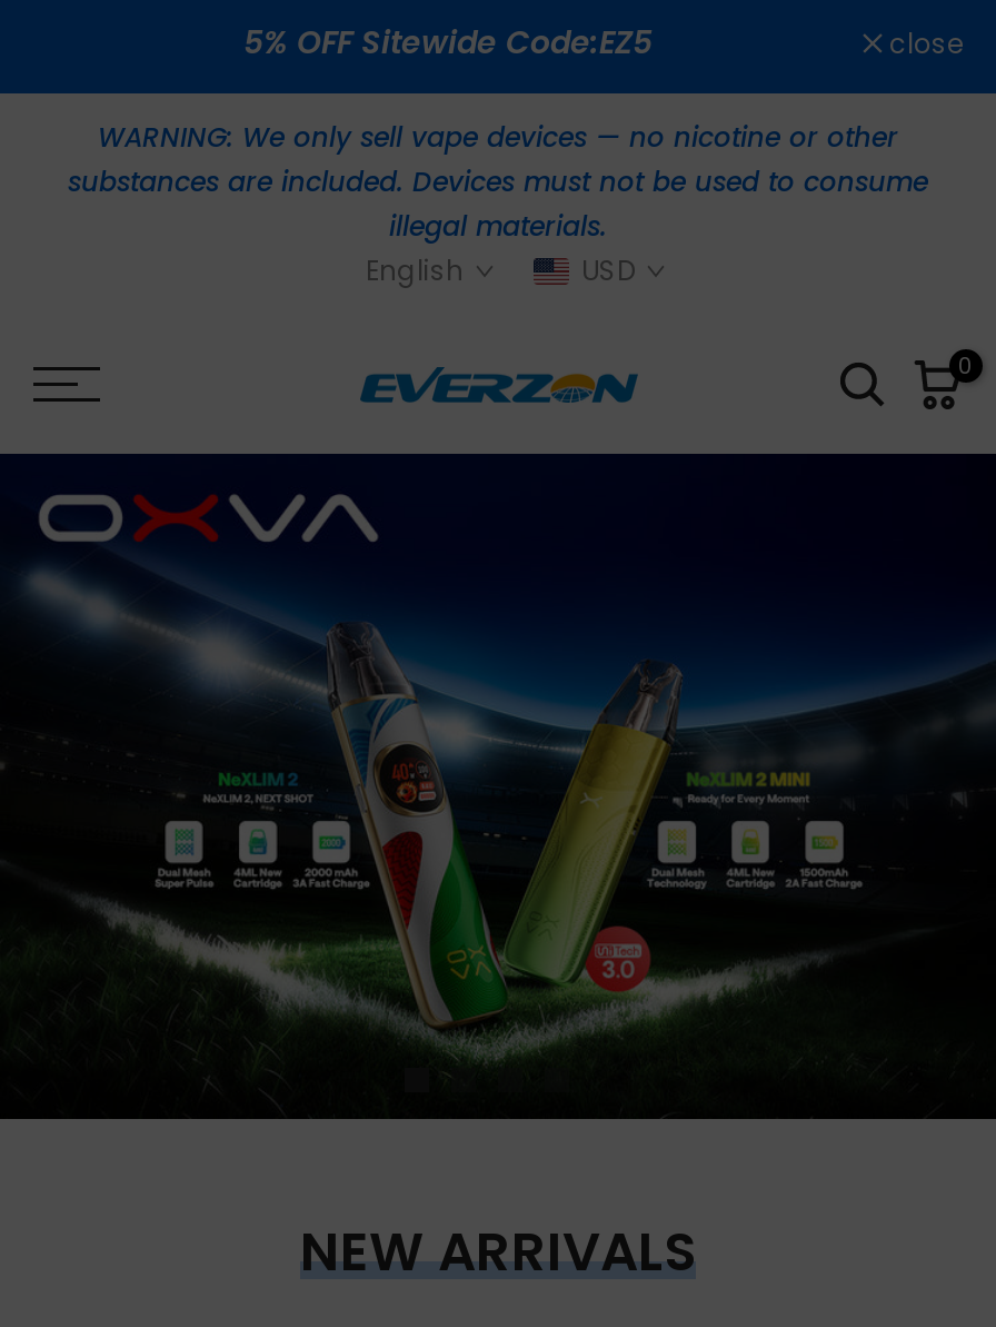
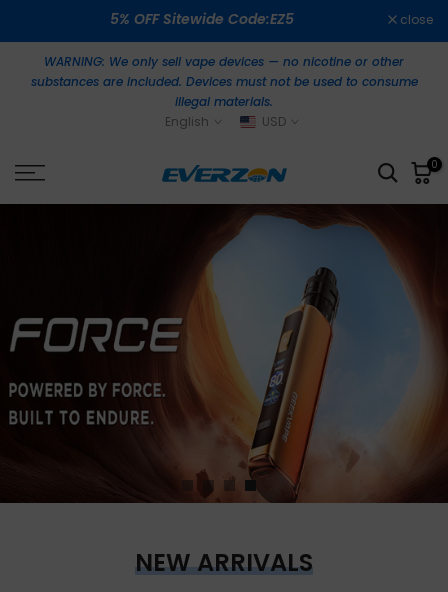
[7,454,989,1121] [image] -> [3,204,445,504] [image]

